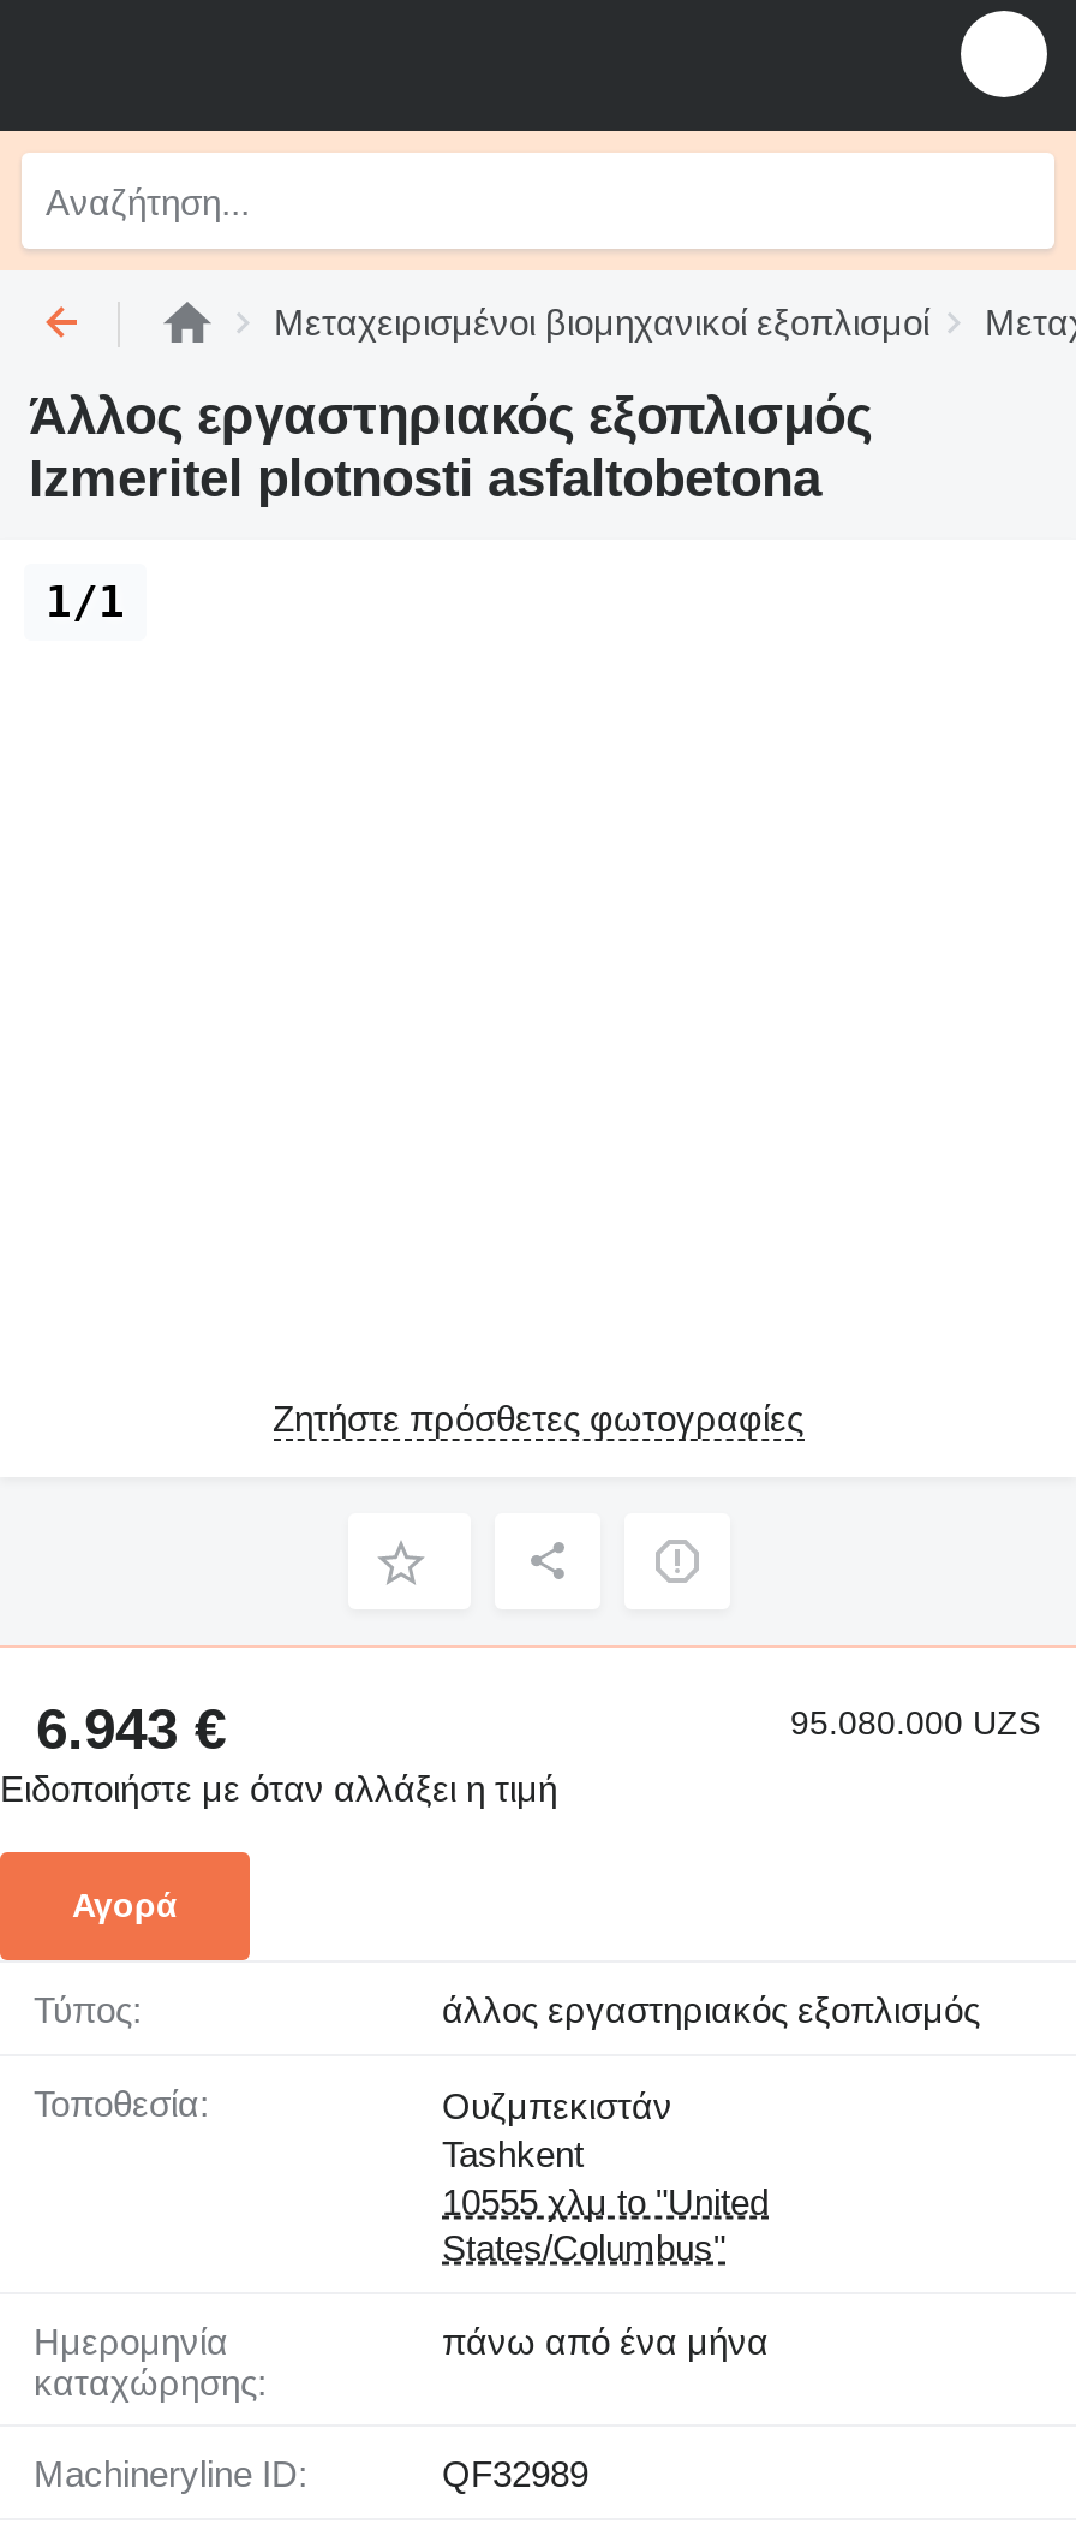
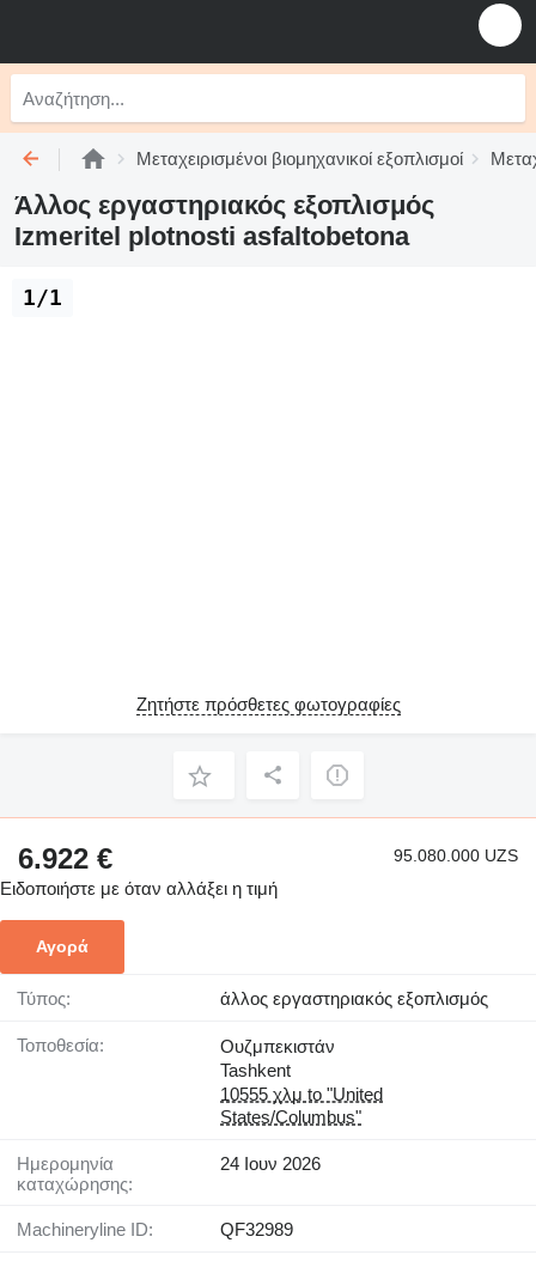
[36,1697,226,1762] 6.943 € -> [18,843,112,875] 6.922 €
[442,2322,769,2363] πάνω από ένα μήνα -> [220,1154,321,1174] 24 Ιουν 2026

